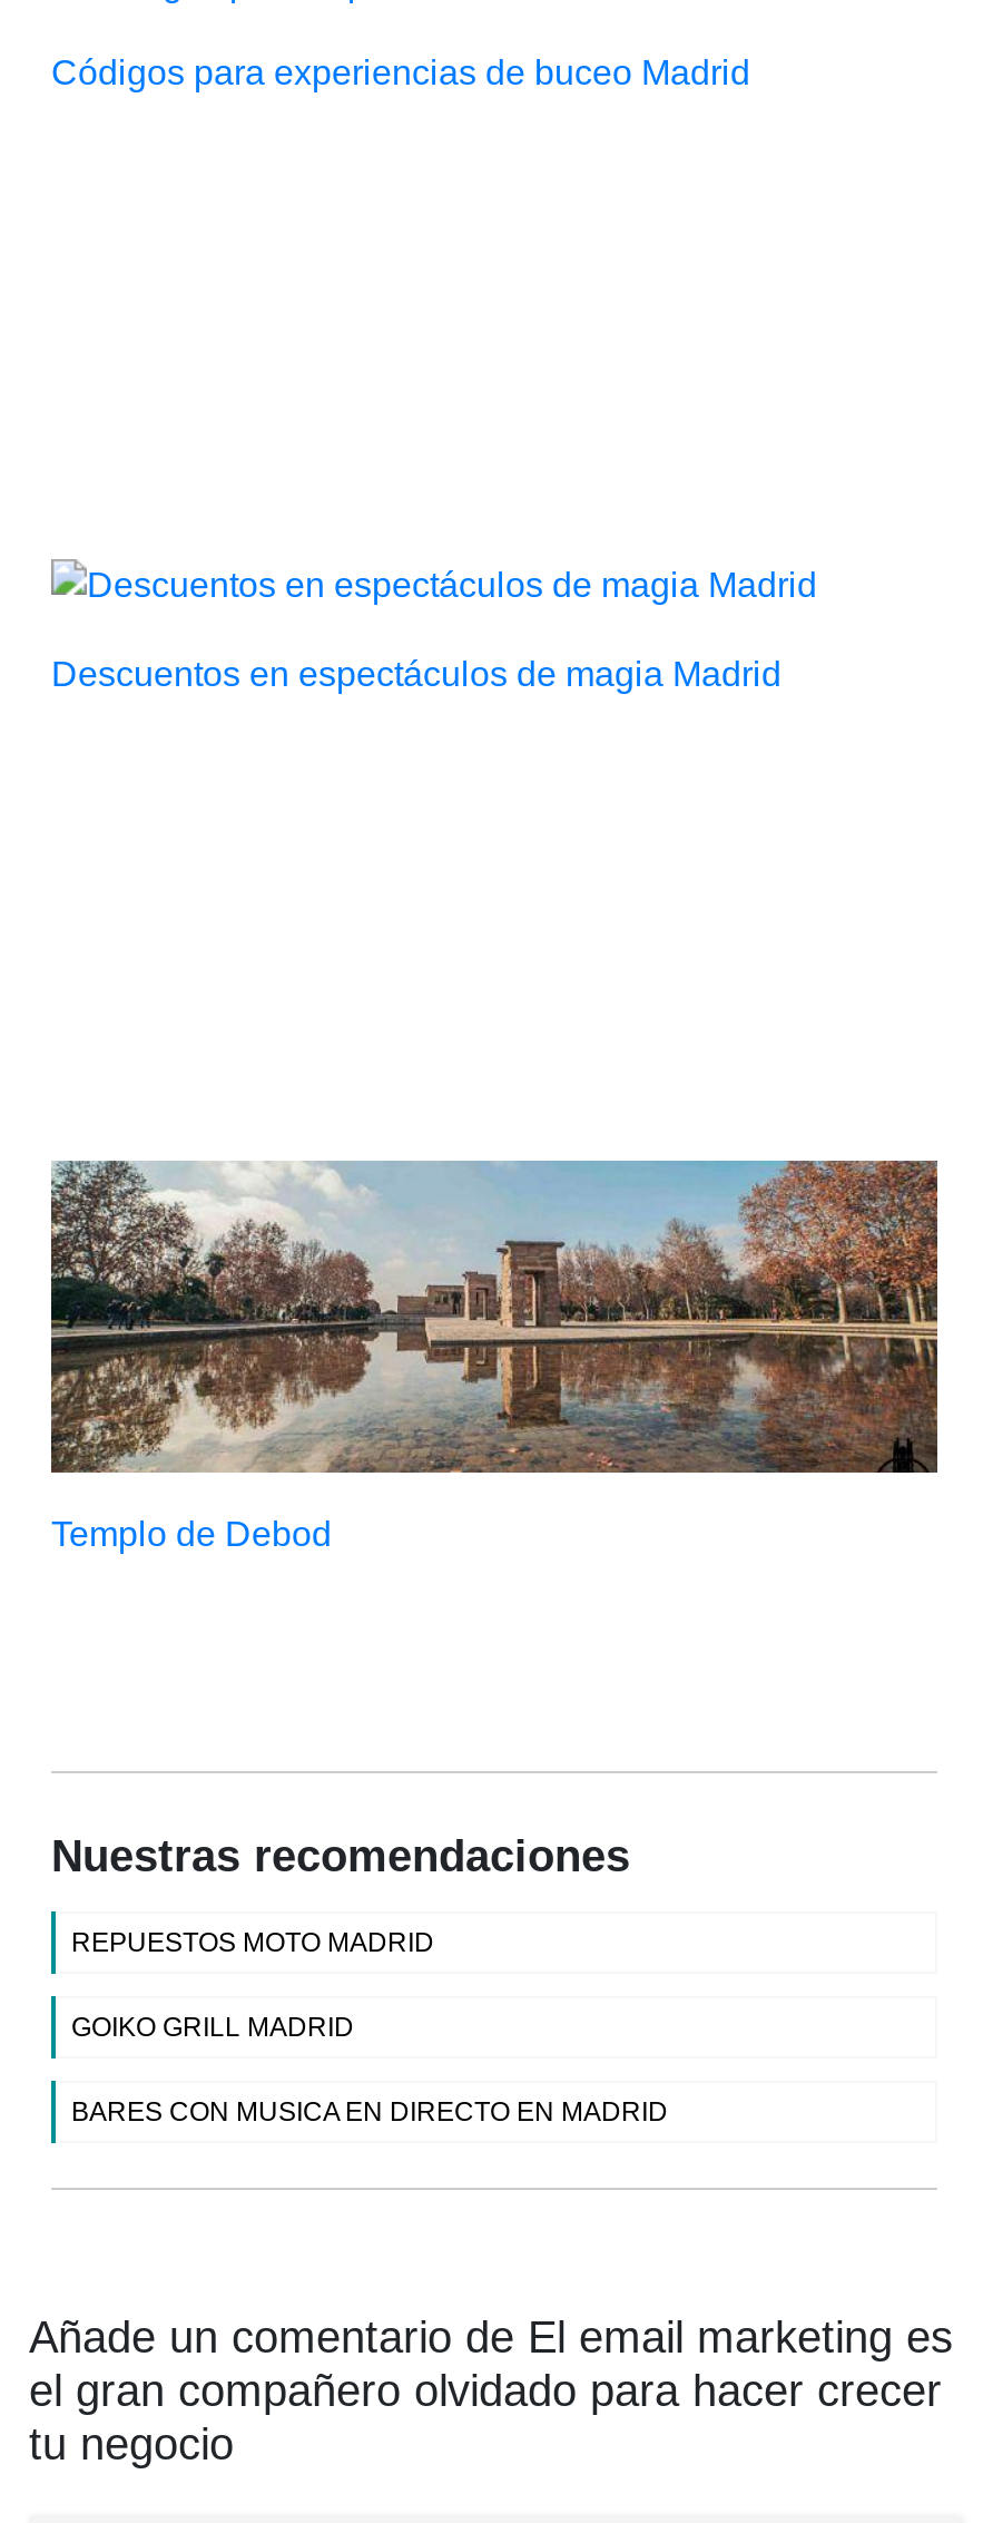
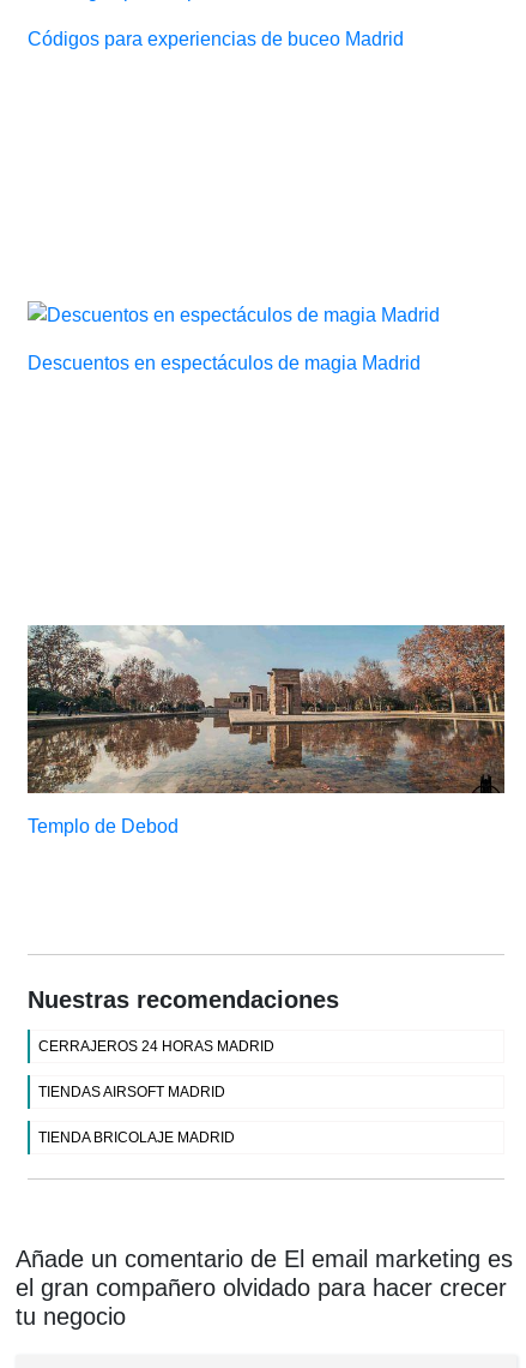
[71,1926,434,1958] REPUESTOS MOTO MADRID -> [38,1038,274,1054] CERRAJEROS 24 HORAS MADRID
[71,2011,354,2042] GOIKO GRILL MADRID -> [38,1083,225,1100] TIENDAS AIRSOFT MADRID
[71,2096,668,2127] BARES CON MUSICA EN DIRECTO EN MADRID -> [38,1129,235,1146] TIENDA BRICOLAJE MADRID

